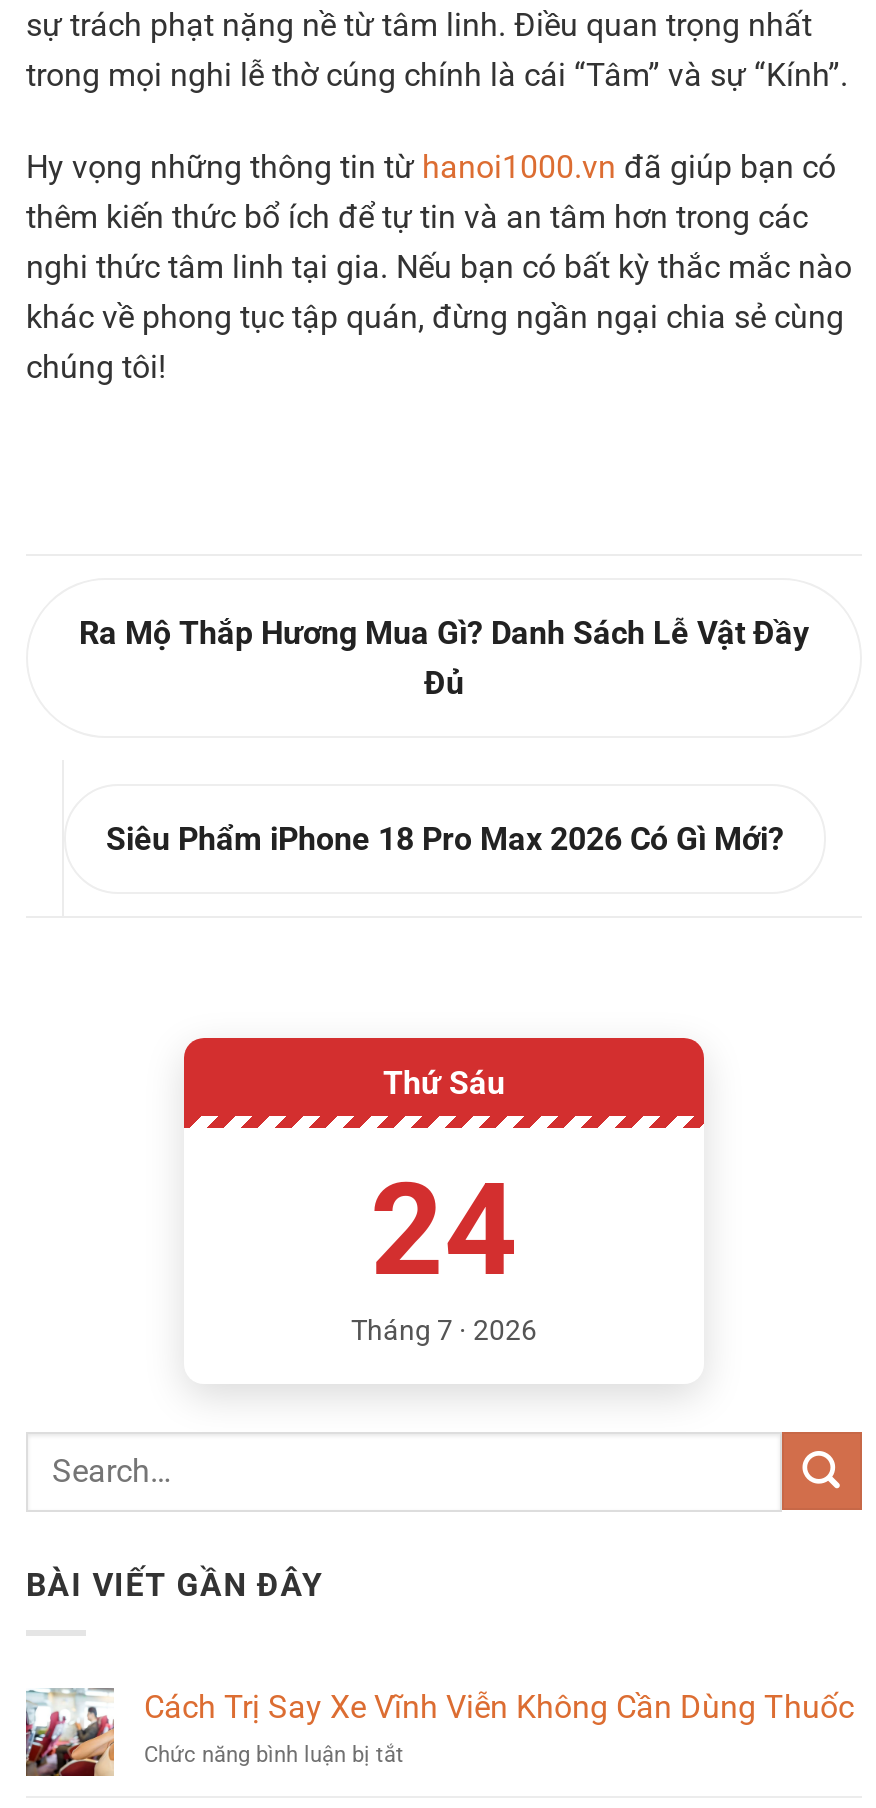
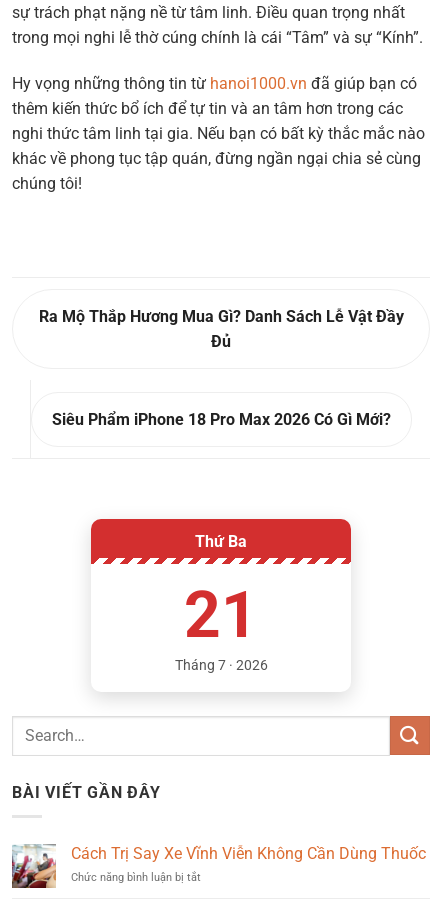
[383,1064,505,1102] Thứ Sáu -> [195,532,247,551] Thứ Ba
[370,1156,518,1306] 24 -> [184,578,258,653] 21

